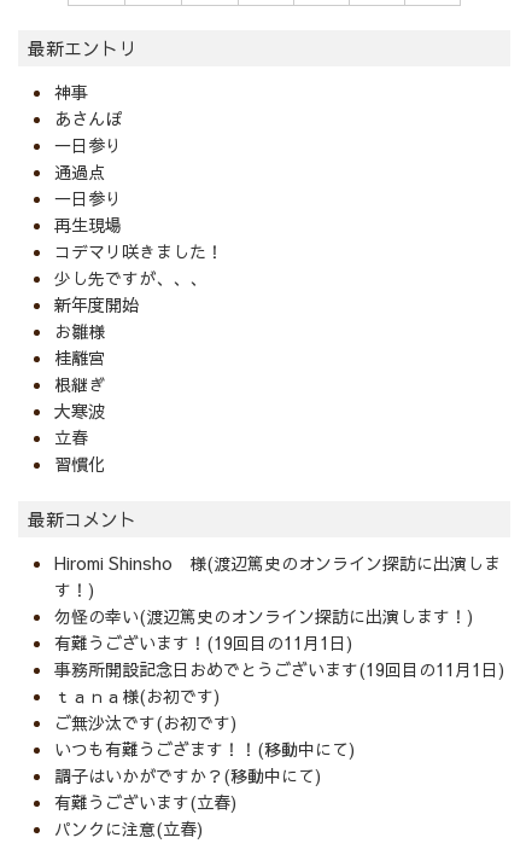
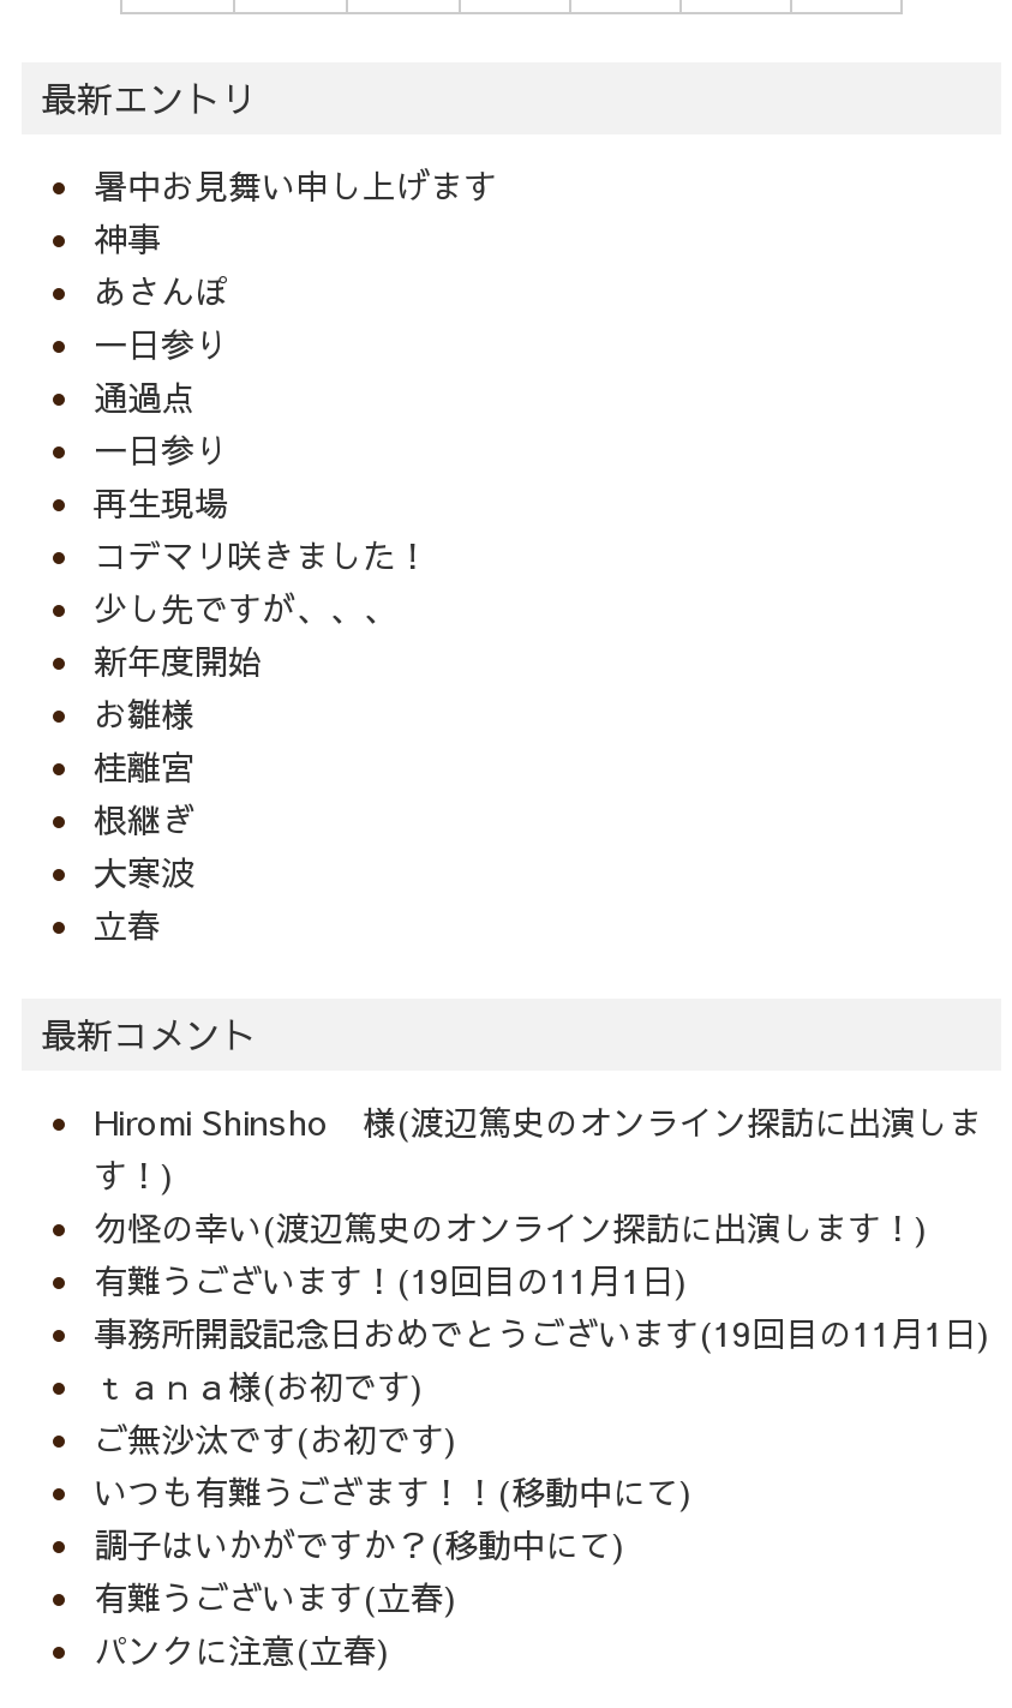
none -> [94,161,497,209] 暑中お見舞い申し上げます
moved [54,80,223,449] -> [94,214,430,948]: 神事 | あさんぽ | 一日参り | ... | 大寒波 | 立春
[54,452,105,476] 習慣化 -> none

